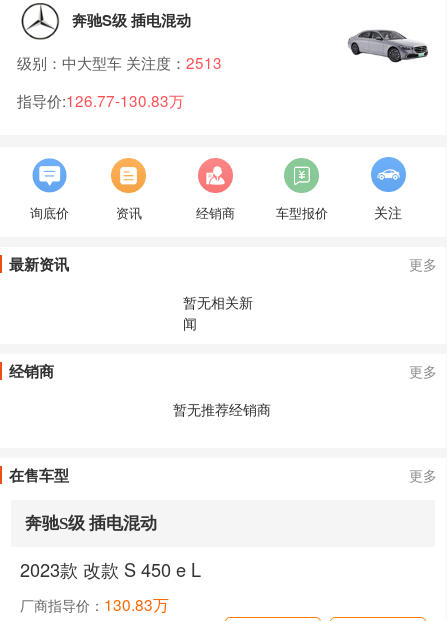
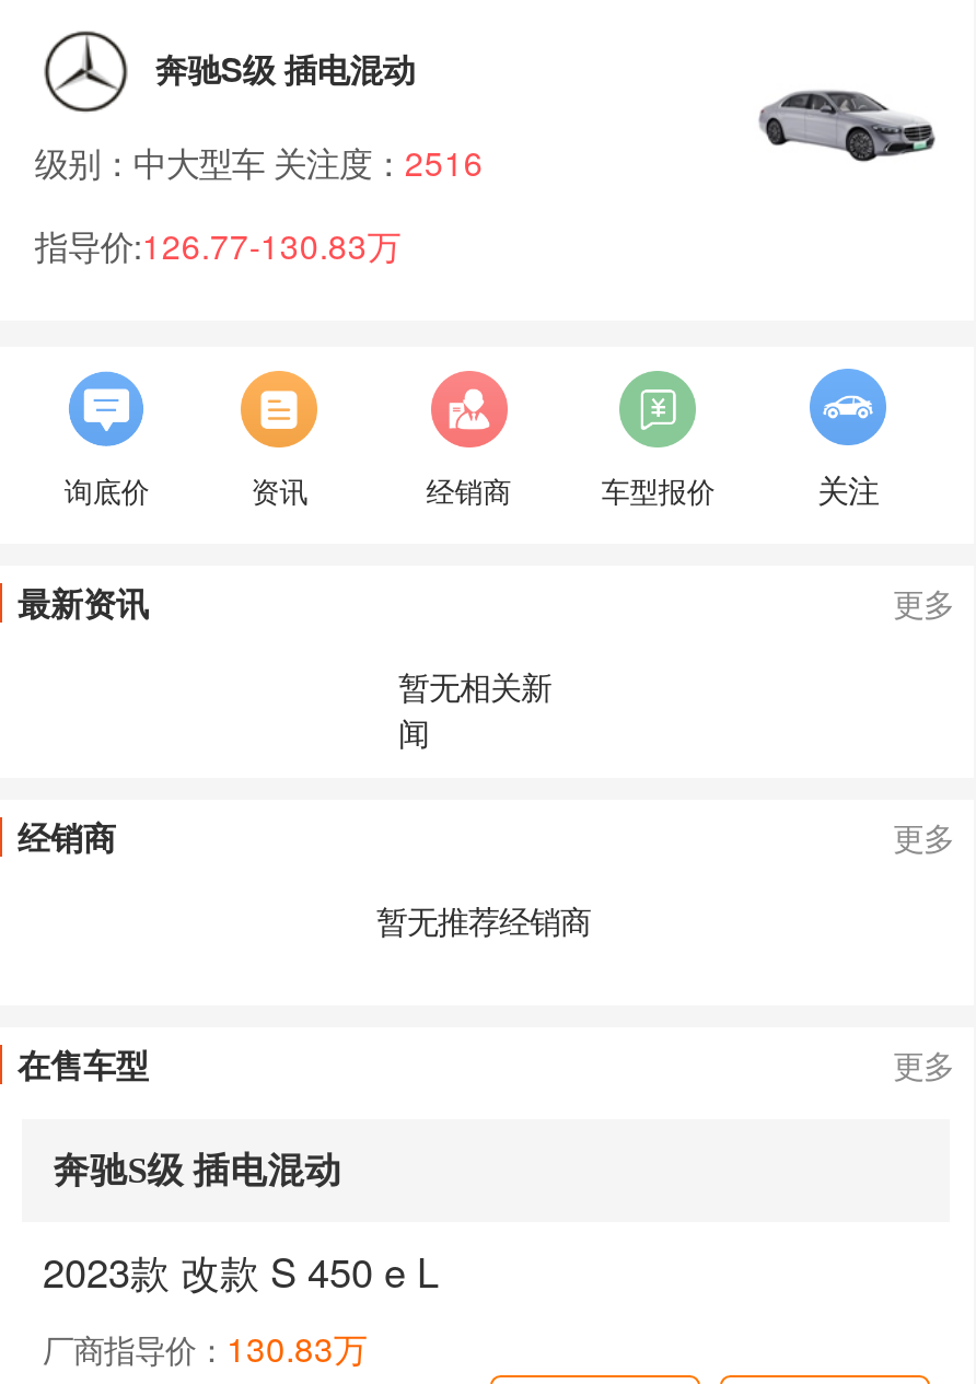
[17,51,222,73] 级别：中大型车 关注度：2513 -> [35,137,483,185] 级别：中大型车 关注度：2516

